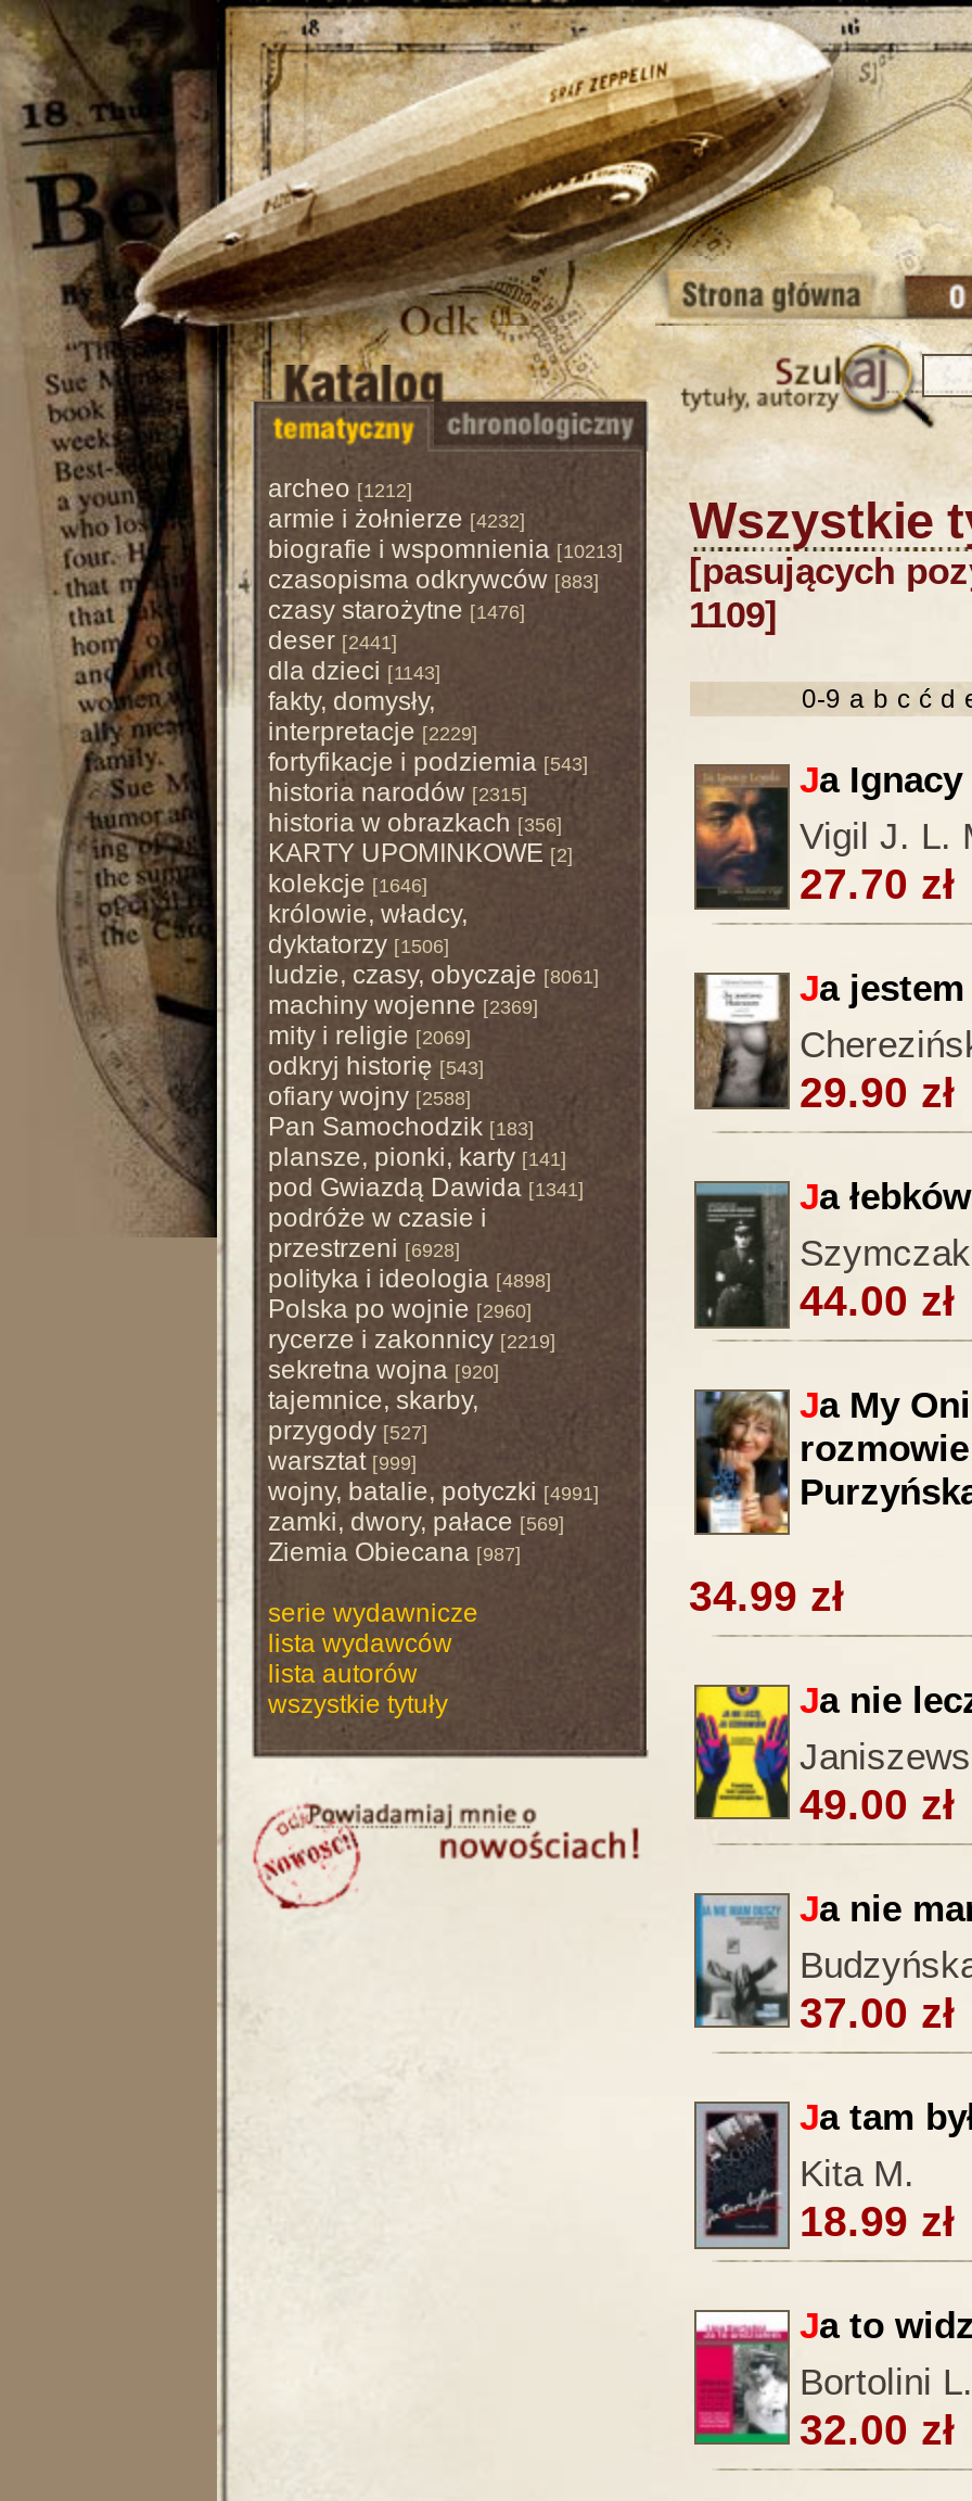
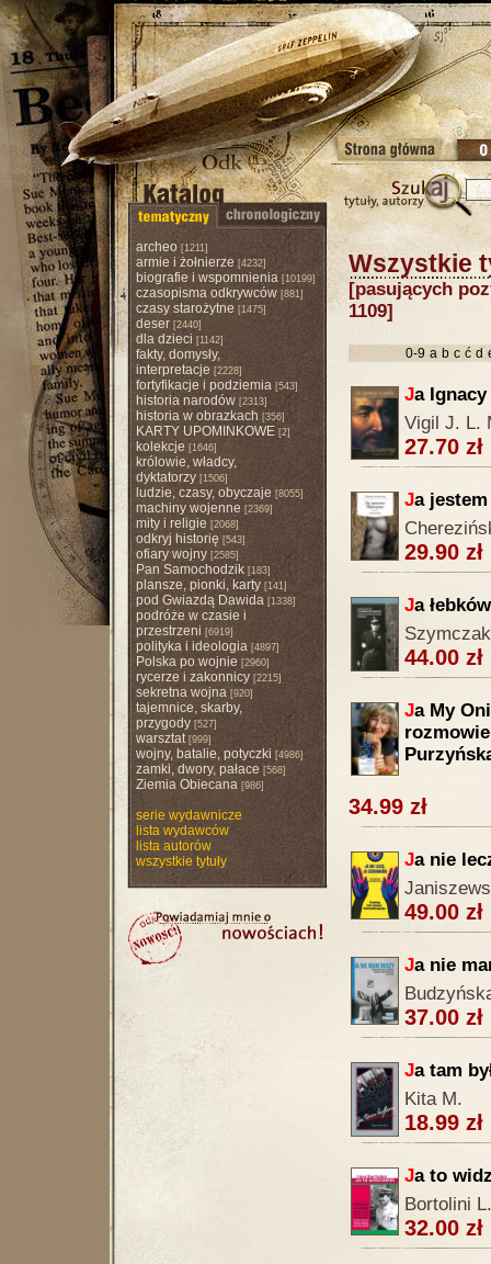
[268,473,413,504] archeo [1212] -> [135,239,208,255] archeo [1211]
[268,534,624,564] biografie i wspomnienia [10213] -> [135,270,315,285] biografie i wspomnienia [10199]
[268,564,600,595] czasopisma odkrywców [883] -> [135,285,303,301] czasopisma odkrywców [881]
[268,595,526,625] czasy starożytne [1476] -> [135,301,266,316] czasy starożytne [1475]
[268,625,398,656] deser [2441] -> [135,316,201,331] deser [2440]
[268,656,442,686] dla dzieci [1143] -> [135,331,223,347] dla dzieci [1142]
[268,716,478,747] interpretacje [2229] -> [135,362,242,377] interpretacje [2228]
[268,777,528,808] historia narodów [2315] -> [135,393,267,408] historia narodów [2313]
[268,960,600,990] ludzie, czasy, obyczaje [8061] -> [135,485,303,500] ludzie, czasy, obyczaje [8055]
[268,1020,472,1051] mity i religie[2069] -> [135,516,238,531] mity i religie[2068]
[268,1081,472,1112] ofiary wojny [2588] -> [135,546,238,562] ofiary wojny [2585]
[268,1172,585,1203] pod Gwiazdą Dawida [1341] -> [135,592,295,608] pod Gwiazdą Dawida [1338]
[268,1233,461,1264] przestrzeni [6928] -> [135,623,233,639] przestrzeni [6919]
[268,1264,552,1294] polityka i ideologia [4898] -> [135,639,279,654] polityka i ideologia [4897]
[268,1324,557,1355] rycerze i zakonnicy [2219] -> [135,669,281,685] rycerze i zakonnicy [2215]
[268,1476,600,1507] wojny, batalie, potyczki [4991] -> [135,746,303,761] wojny, batalie, potyczki [4986]
[268,1507,565,1537] zamki, dwory, pałace [569] -> [135,761,286,777] zamki, dwory, pałace [568]
[268,1537,522,1567] Ziemia Obiecana [987] -> [135,777,264,792] Ziemia Obiecana [986]

